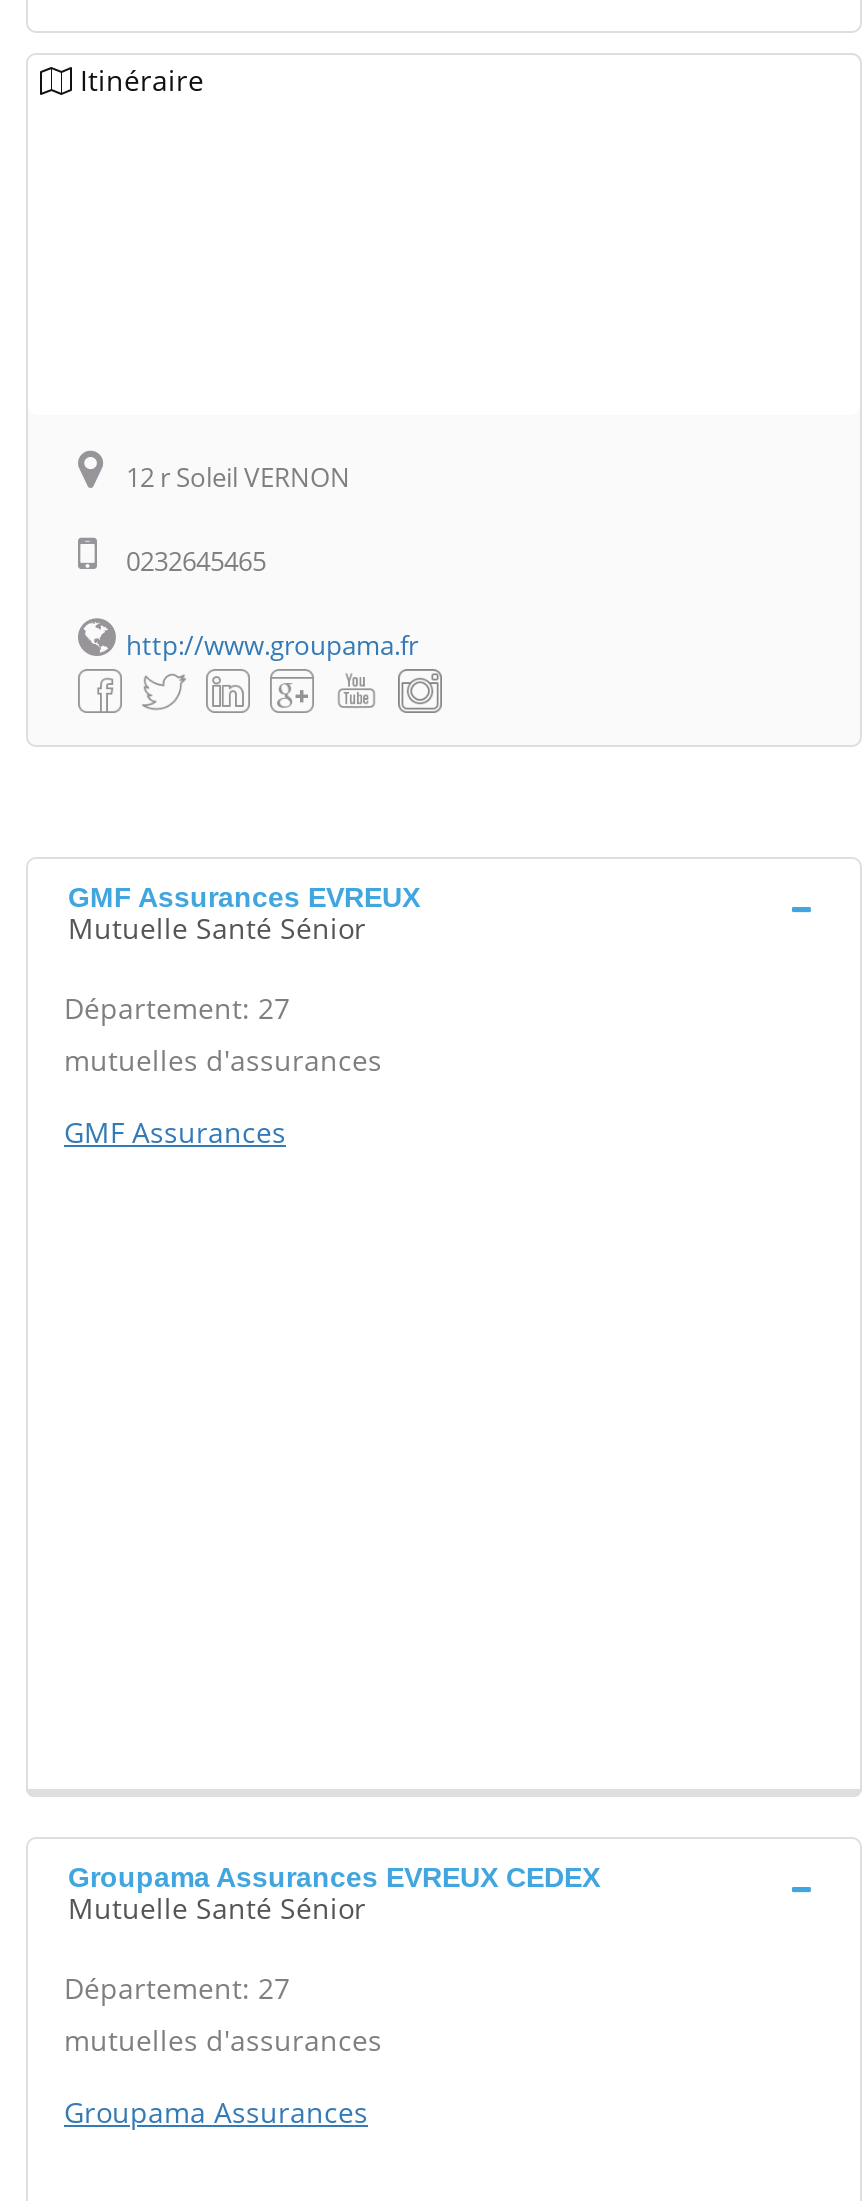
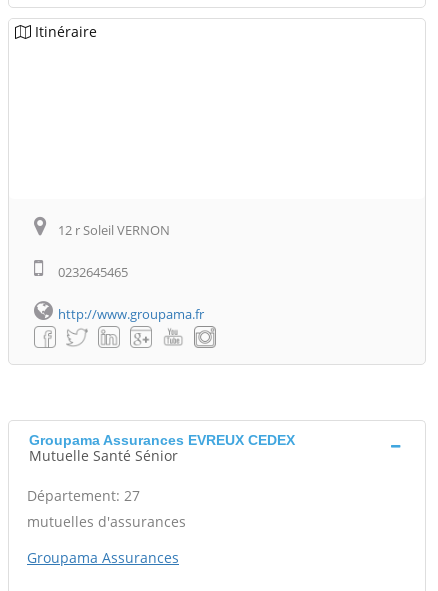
[64,881,420,1151] GMF Assurances EVREUX | Mutuelle Santé Sénior | Département: 27 | mutuelles d'assurances | GMF Assurances -> none

